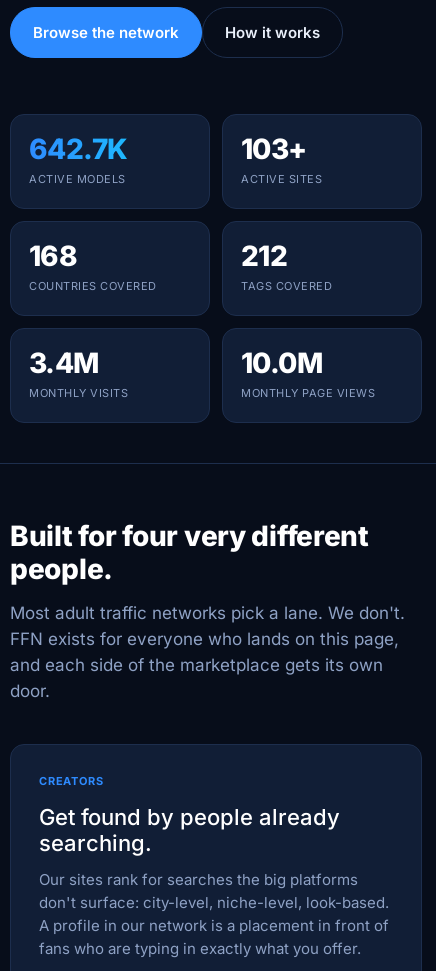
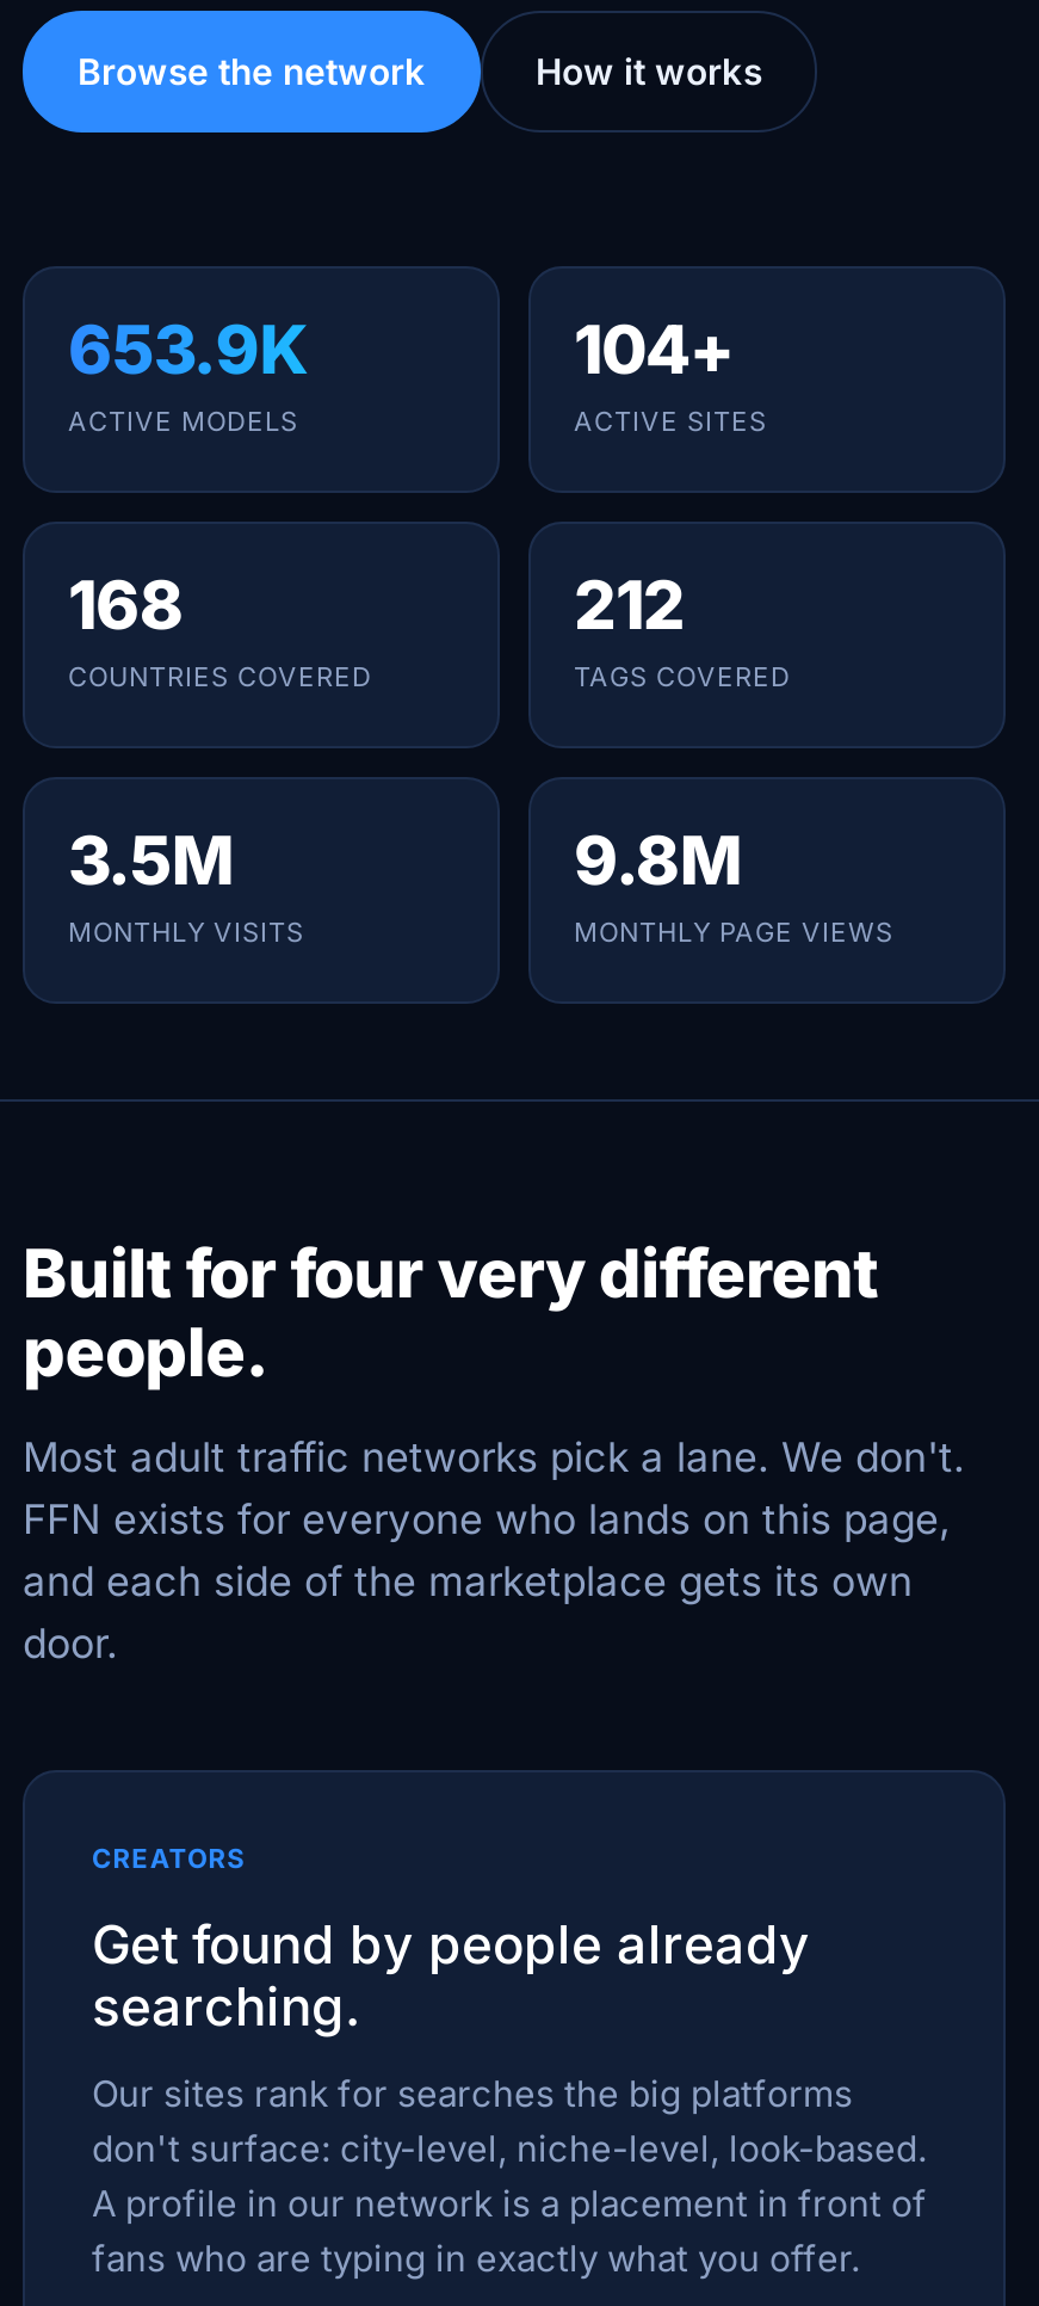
[29,132,128,166] 642.7K -> [68,309,308,390] 653.9K
[241,132,307,166] 103+ -> [574,309,733,390] 104+
[29,346,99,380] 3.4M -> [68,820,232,901] 3.5M
[241,346,322,380] 10.0M -> [574,820,740,901] 9.8M

